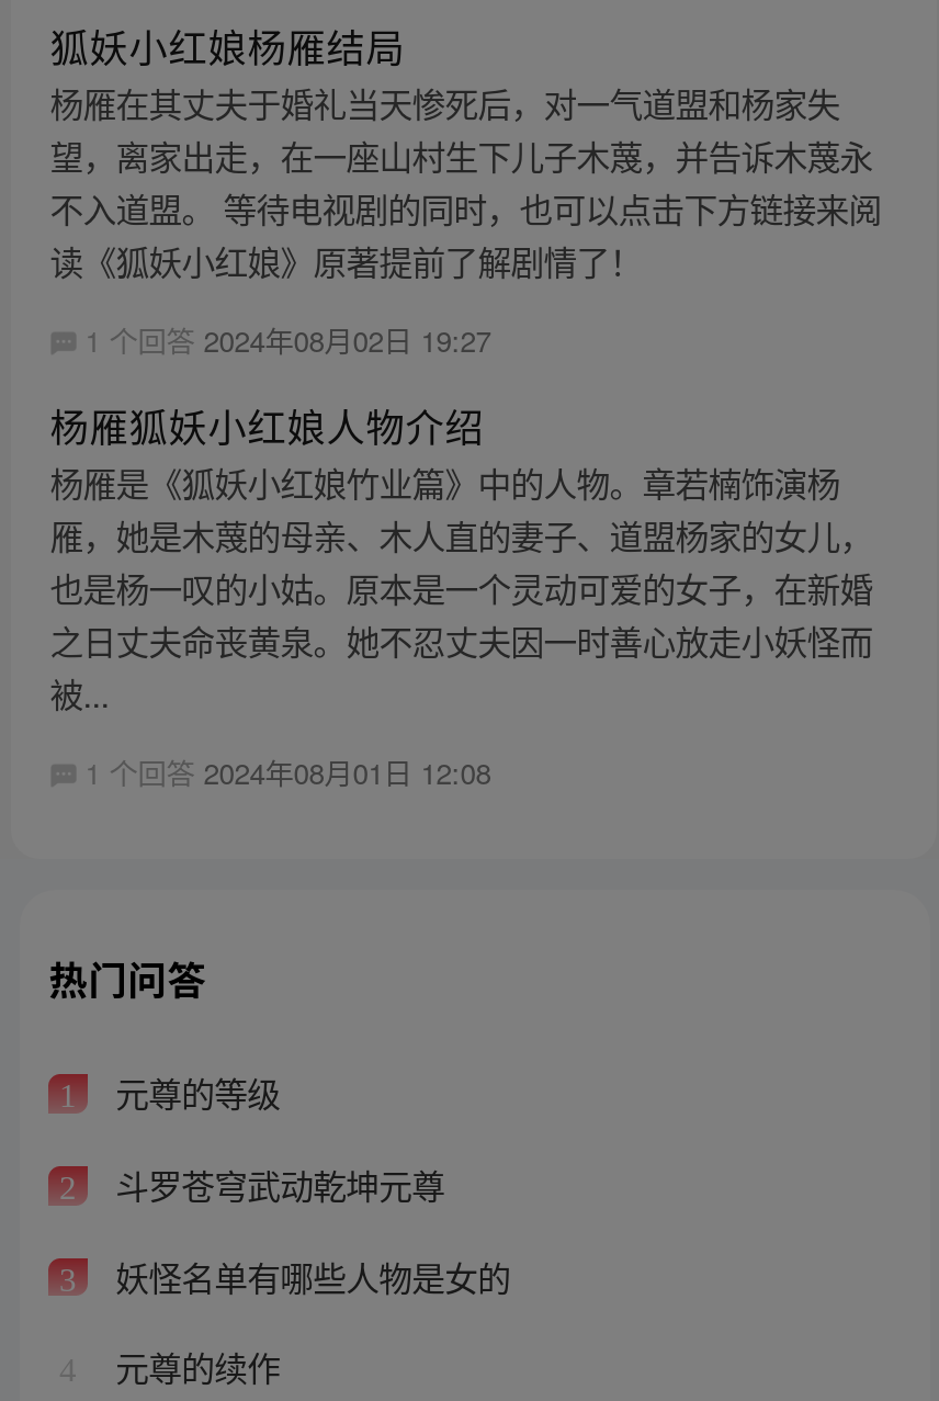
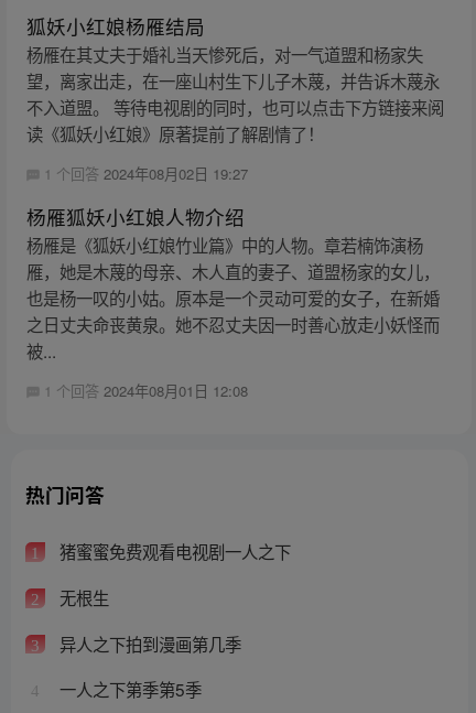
[107,1069,280,1117] 元尊的等级 -> [55,539,290,564] 猪蜜蜜免费观看电视剧一人之下
[107,1160,444,1208] 斗罗苍穹武动乾坤元尊 -> [55,585,109,610] 无根生
[107,1251,510,1299] 妖怪名单有哪些人物是女的 -> [55,631,241,655] 异人之下拍到漫画第几季
[107,1342,280,1391] 元尊的续作 -> [55,677,201,701] 一人之下第季第5季

